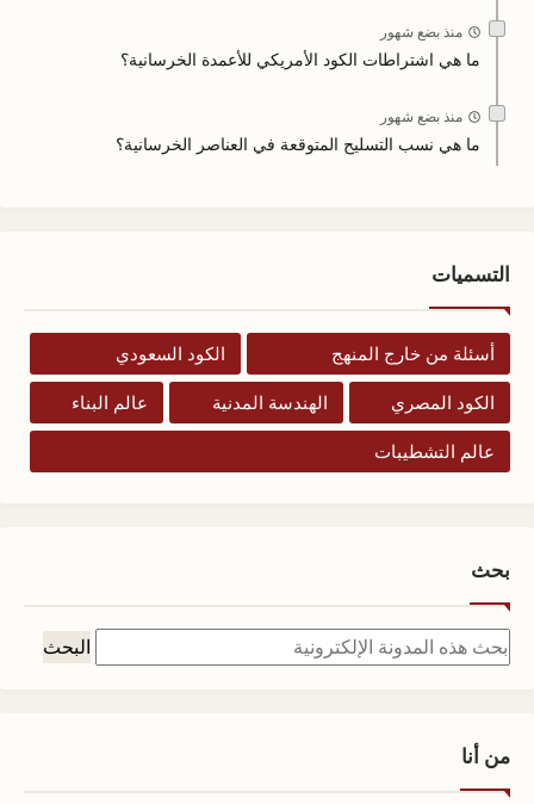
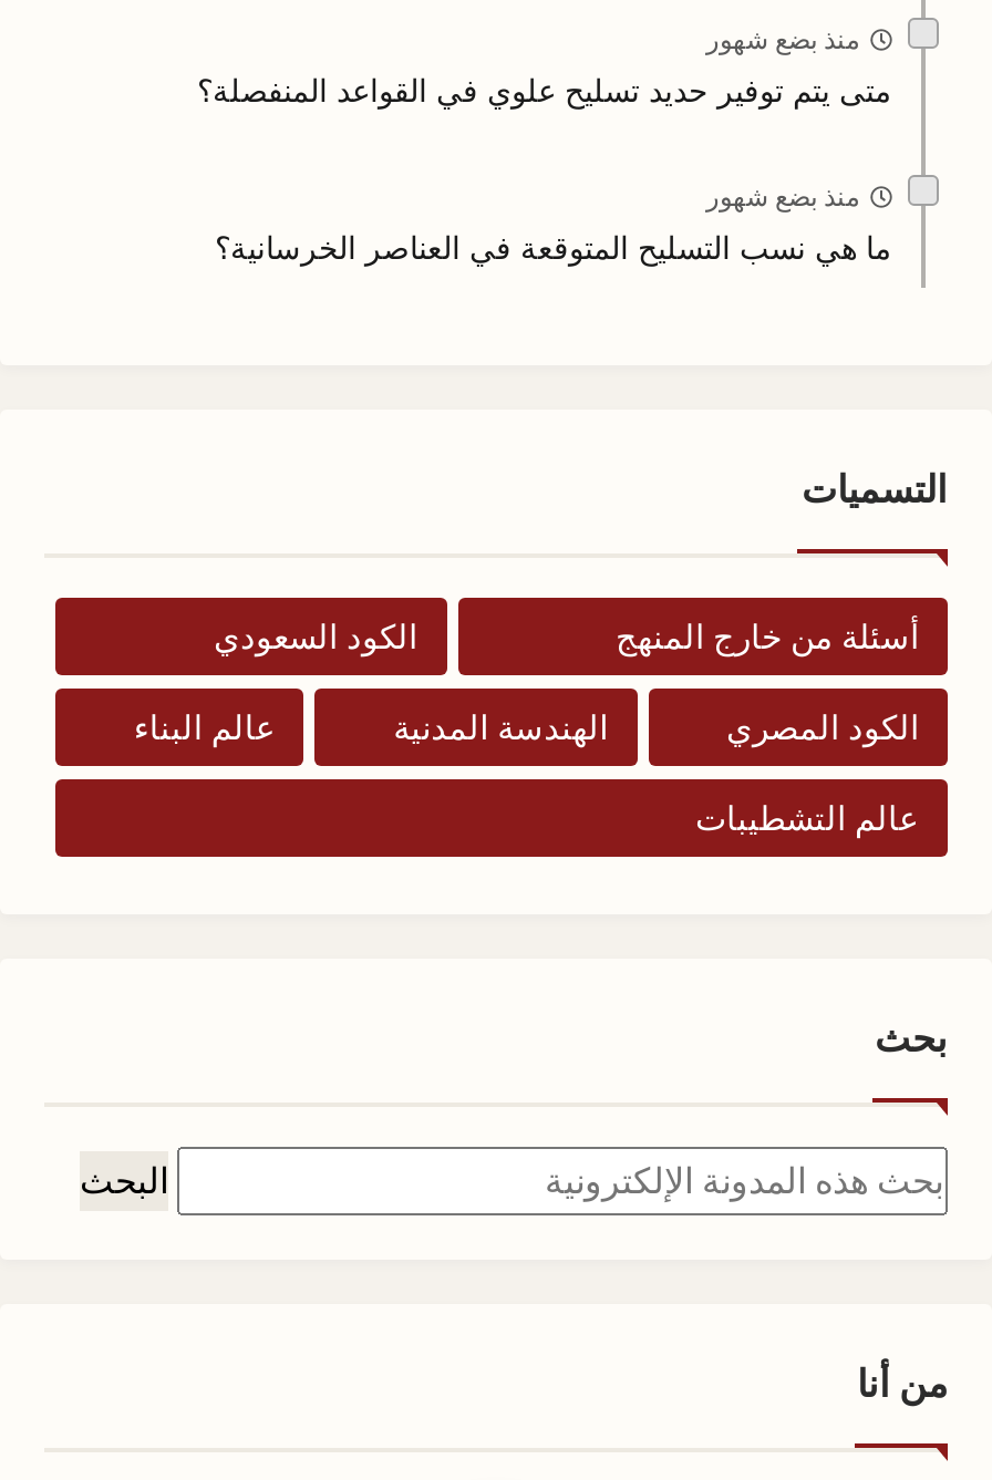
[120,50,480,69] ما هي اشتراطات الكود الأمريكي للأعمدة الخرسانية؟ -> [197,74,892,109] متى يتم توفير حديد تسليح علوي في القواعد المنفصلة؟

